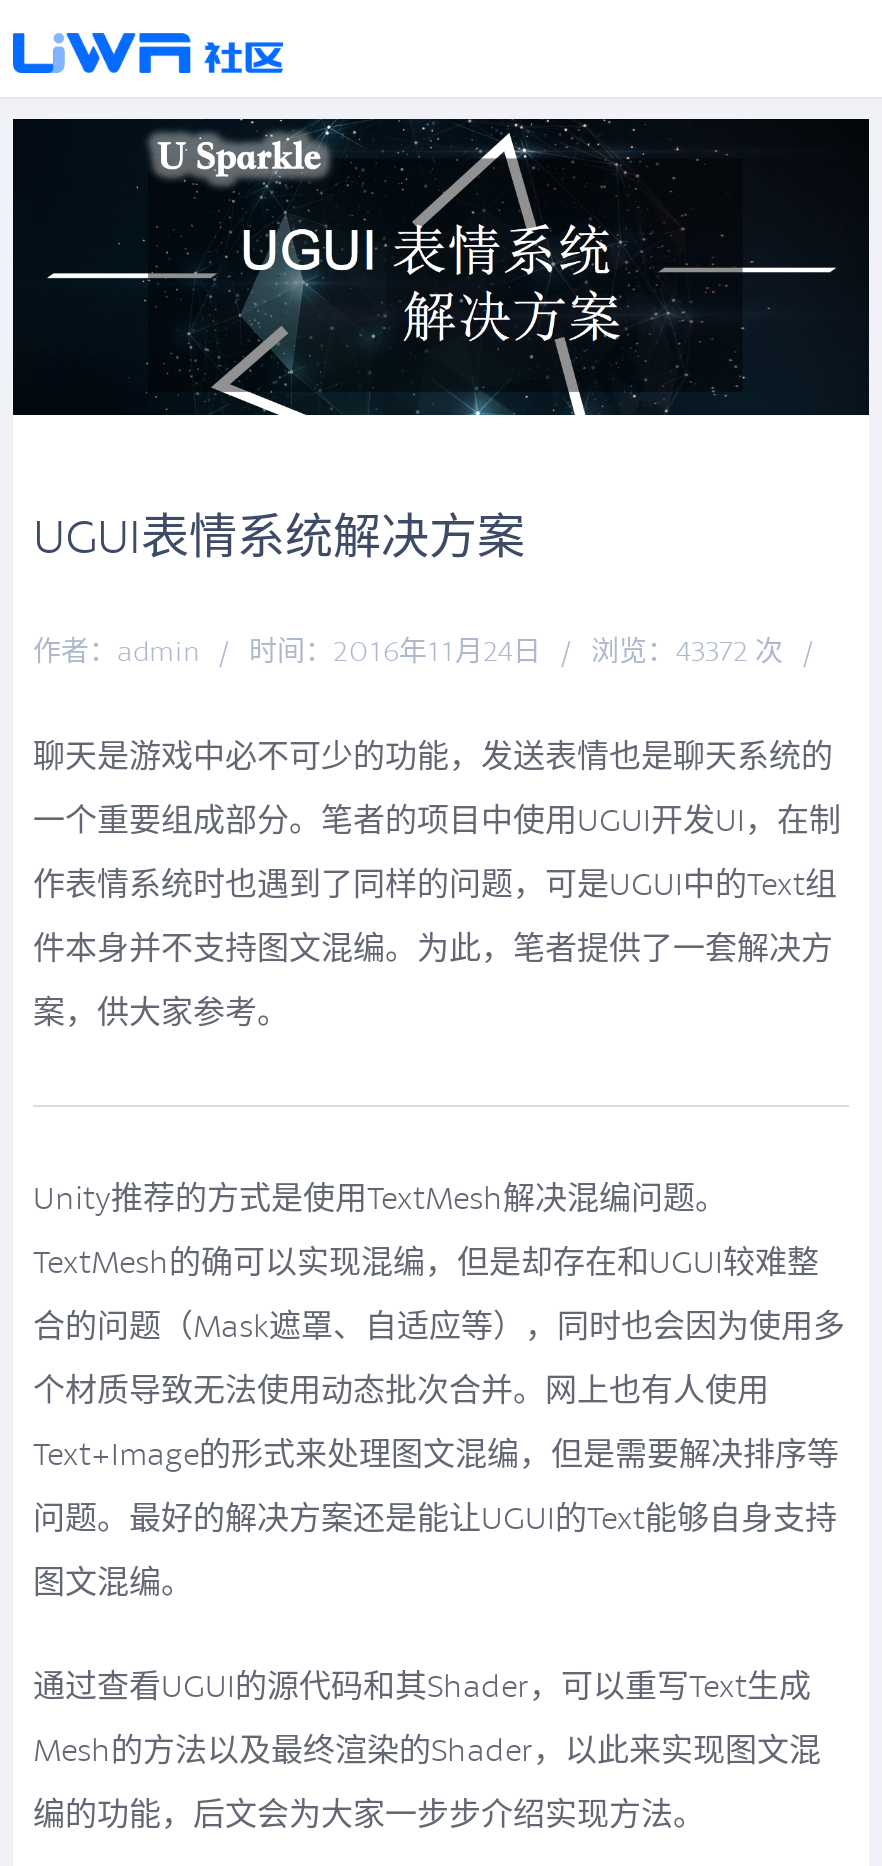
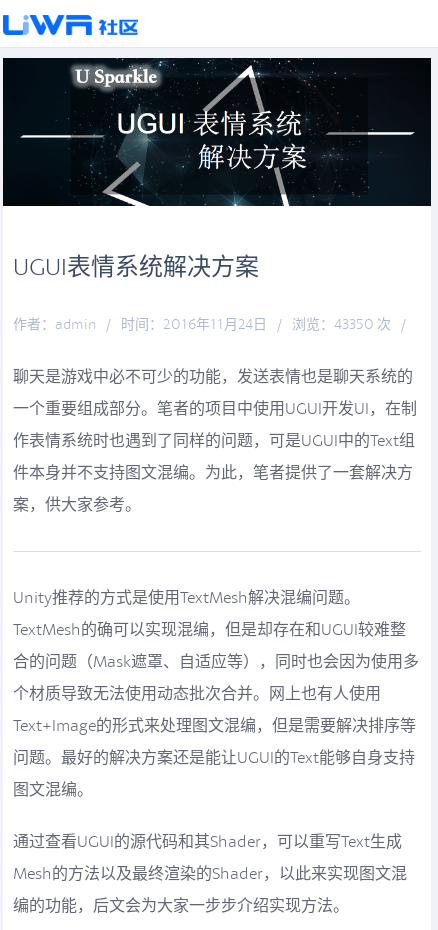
[33,636,813,670] 作者：admin / 时间：2016年11月24日 / 浏览：43372 次 / -> [13,316,406,333] 作者：admin / 时间：2016年11月24日 / 浏览：43350 次 /

